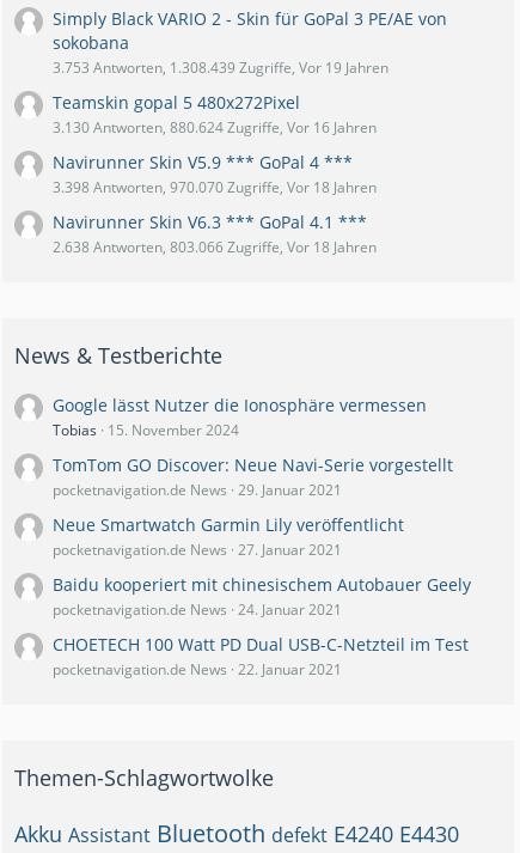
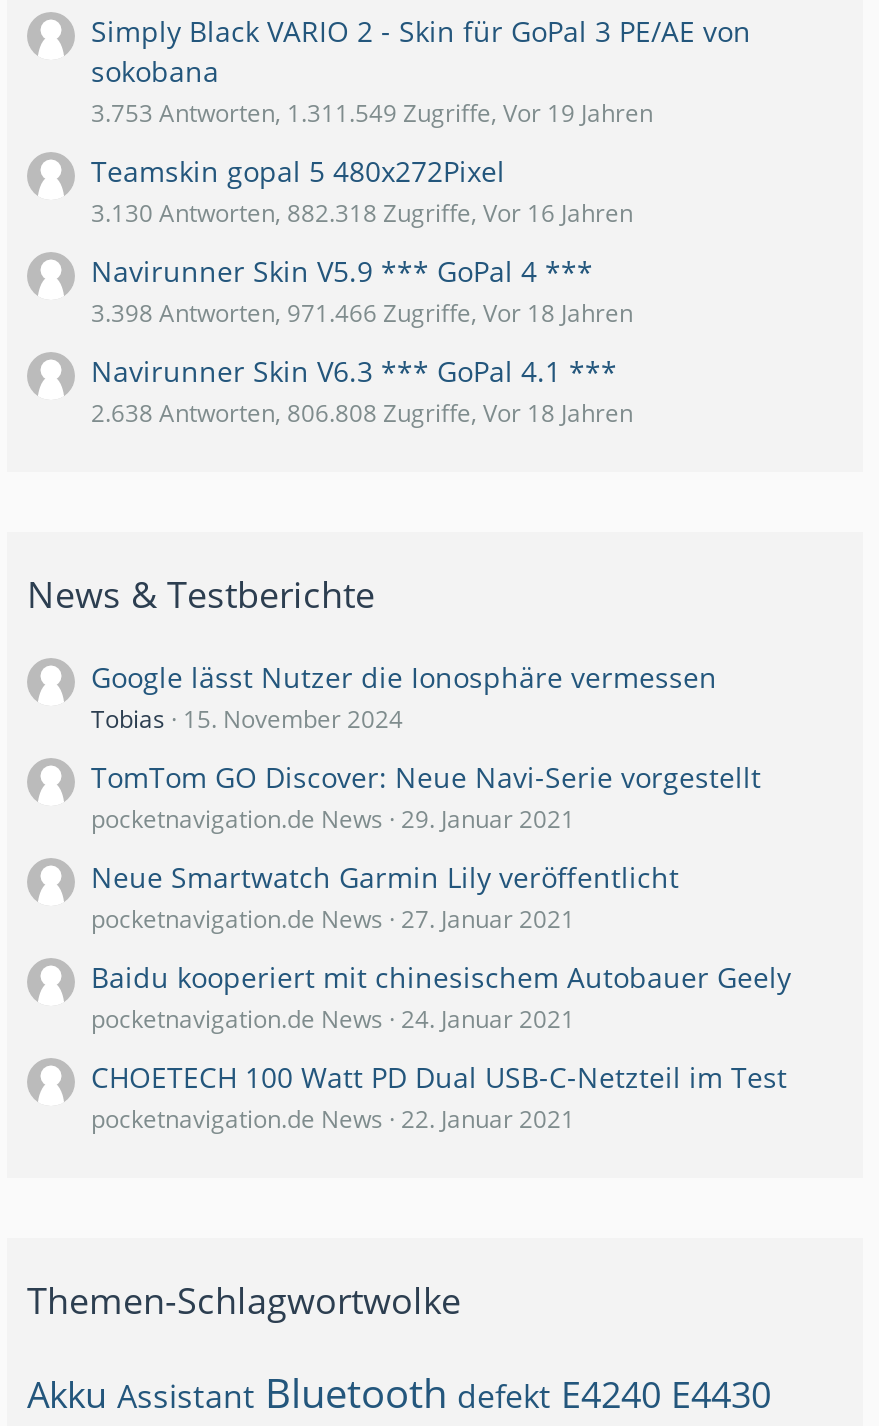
[53,57,389,77] 3.753 Antworten, 1.308.439 Zugriffe, Vor 19 Jahren -> [91,95,653,129] 3.753 Antworten, 1.311.549 Zugriffe, Vor 19 Jahren
[53,117,377,137] 3.130 Antworten, 880.624 Zugriffe, Vor 16 Jahren -> [91,195,633,229] 3.130 Antworten, 882.318 Zugriffe, Vor 16 Jahren
[53,177,377,197] 3.398 Antworten, 970.070 Zugriffe, Vor 18 Jahren -> [91,295,633,329] 3.398 Antworten, 971.466 Zugriffe, Vor 18 Jahren
[53,236,377,257] 2.638 Antworten, 803.066 Zugriffe, Vor 18 Jahren -> [91,395,633,429] 2.638 Antworten, 806.808 Zugriffe, Vor 18 Jahren

